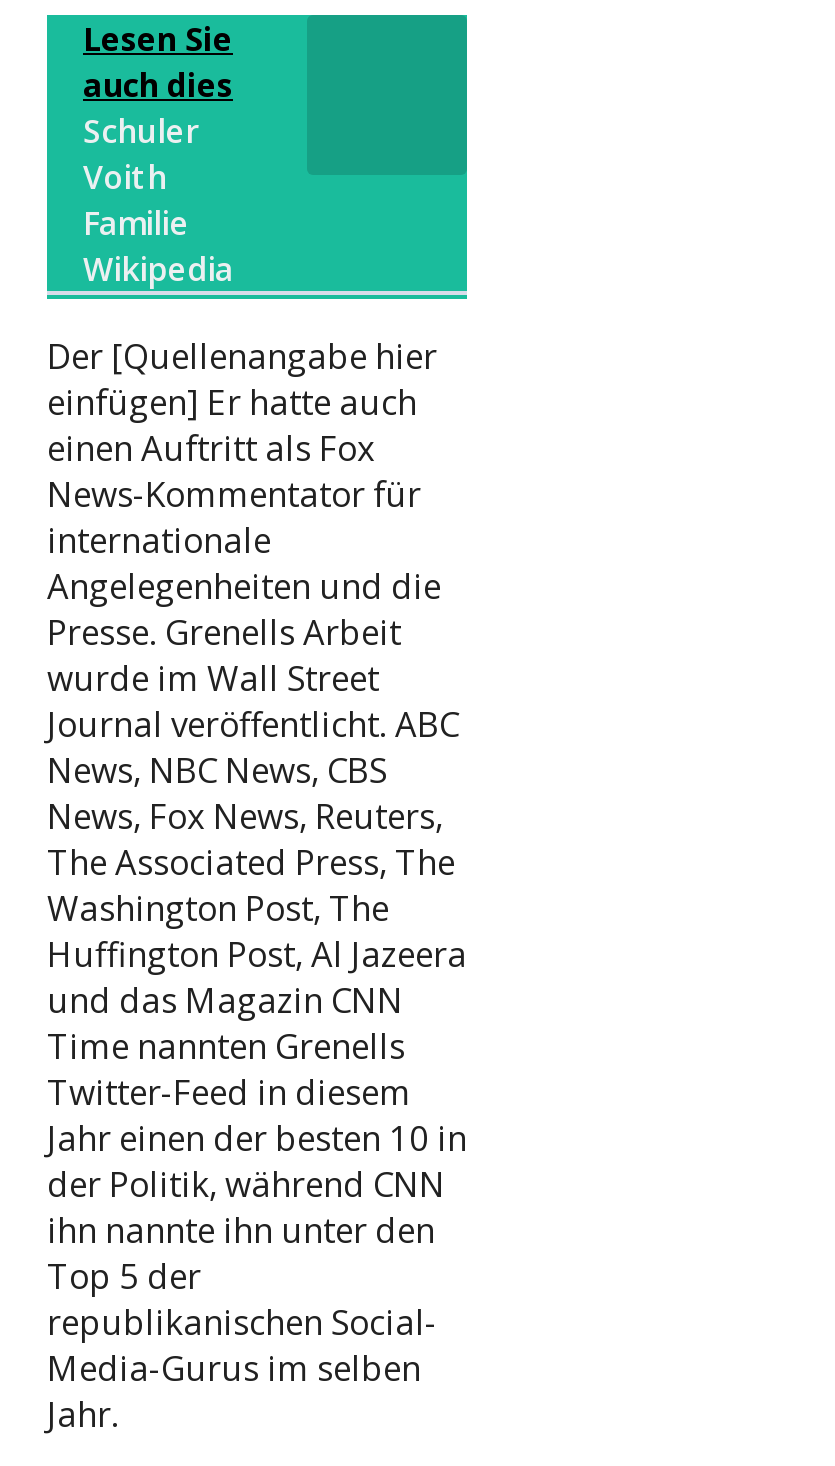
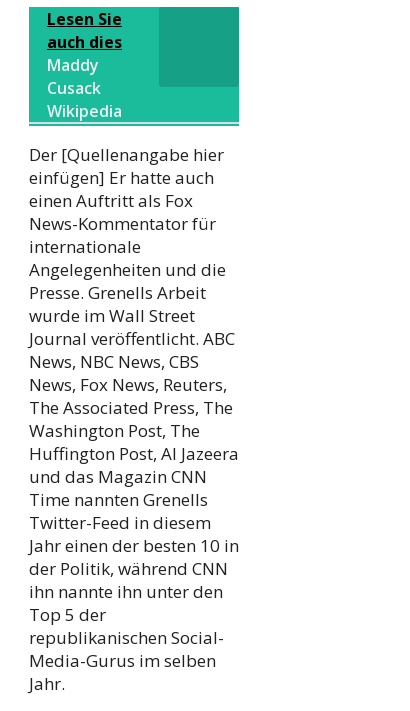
[83,110,199,246] Schuler | Voith | Familie -> [47,54,101,99] Maddy | Cusack

